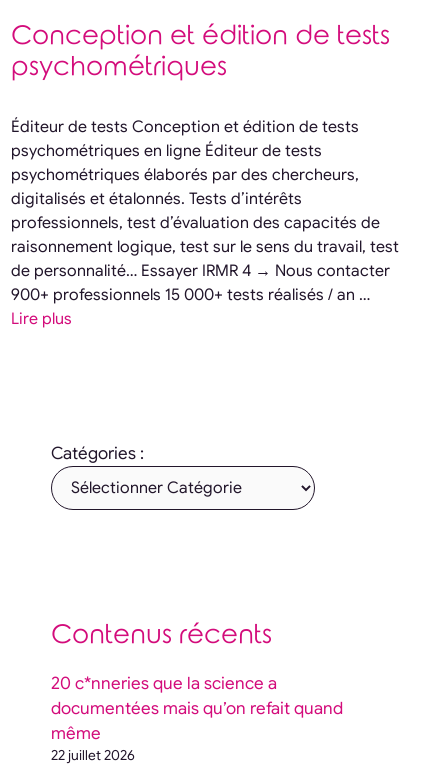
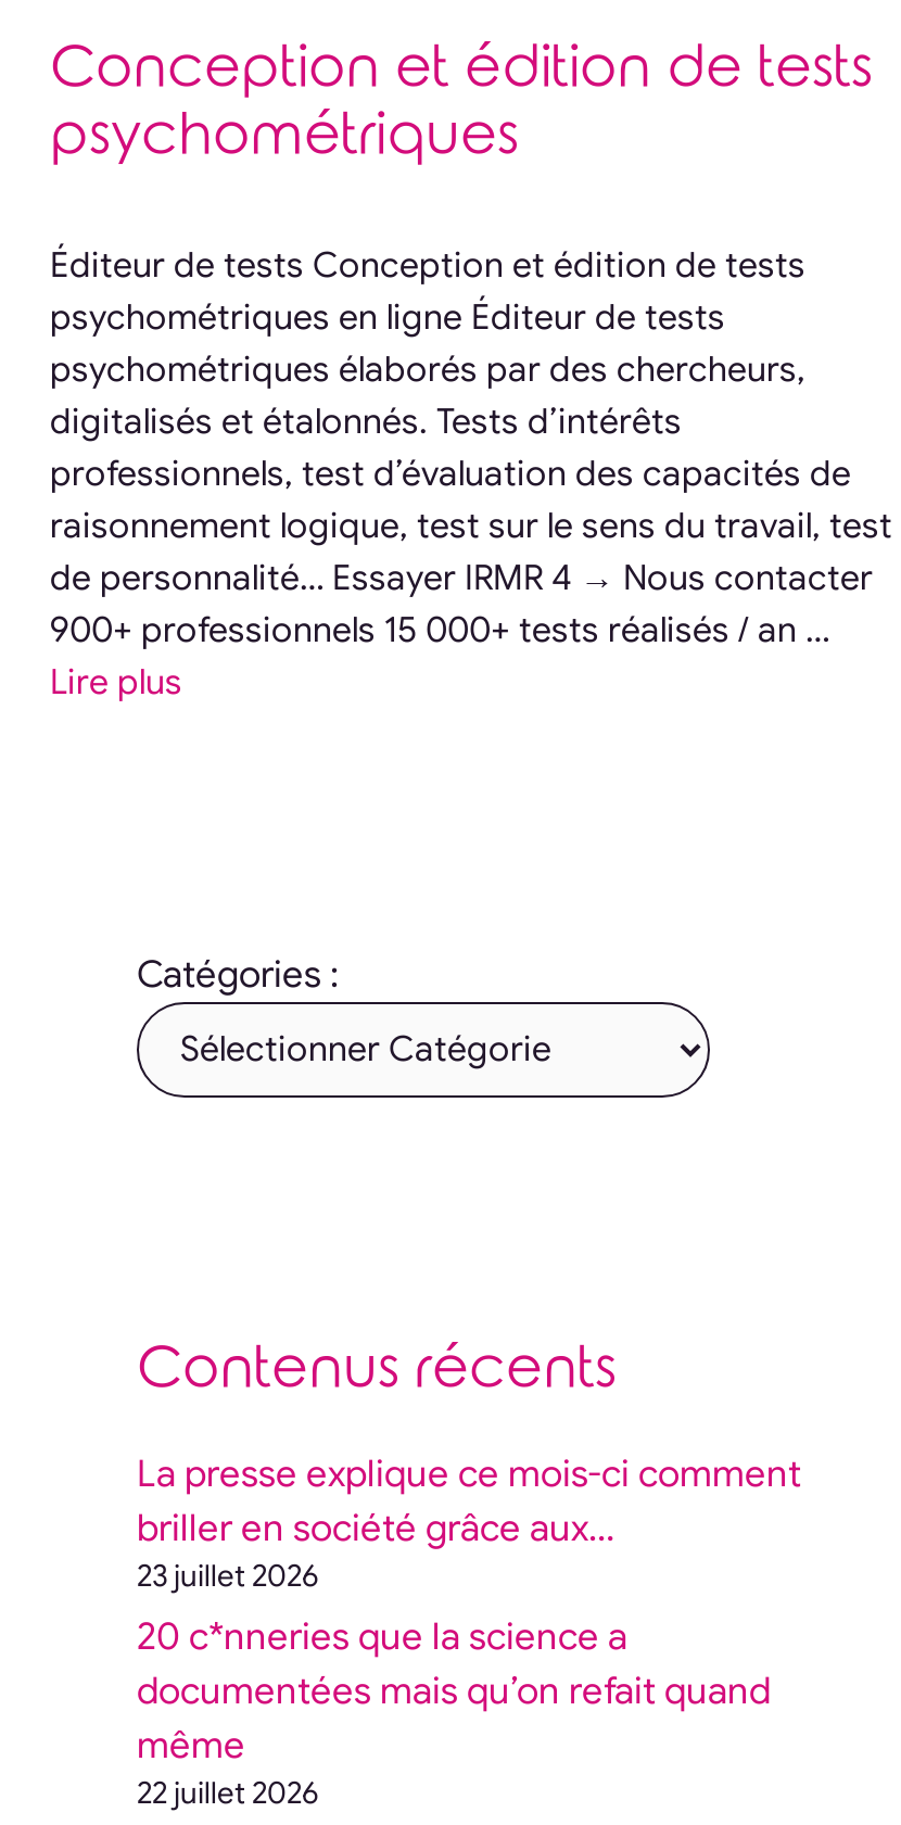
none -> [137,1451,801,1594] La presse explique ce mois-ci comment | briller en société grâce aux… | 23 juillet 2026

